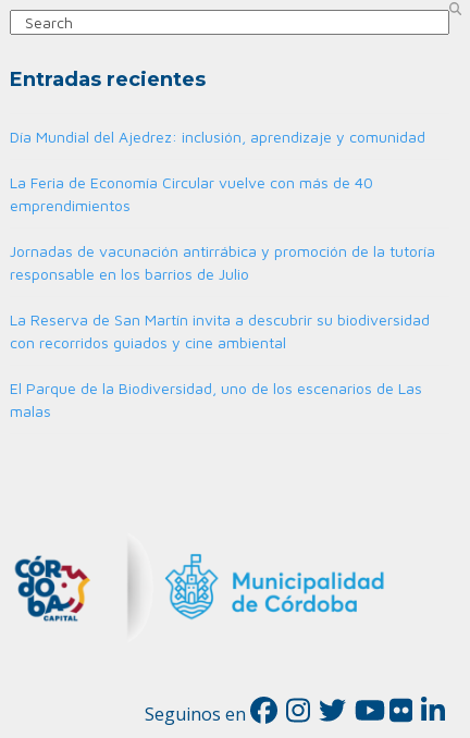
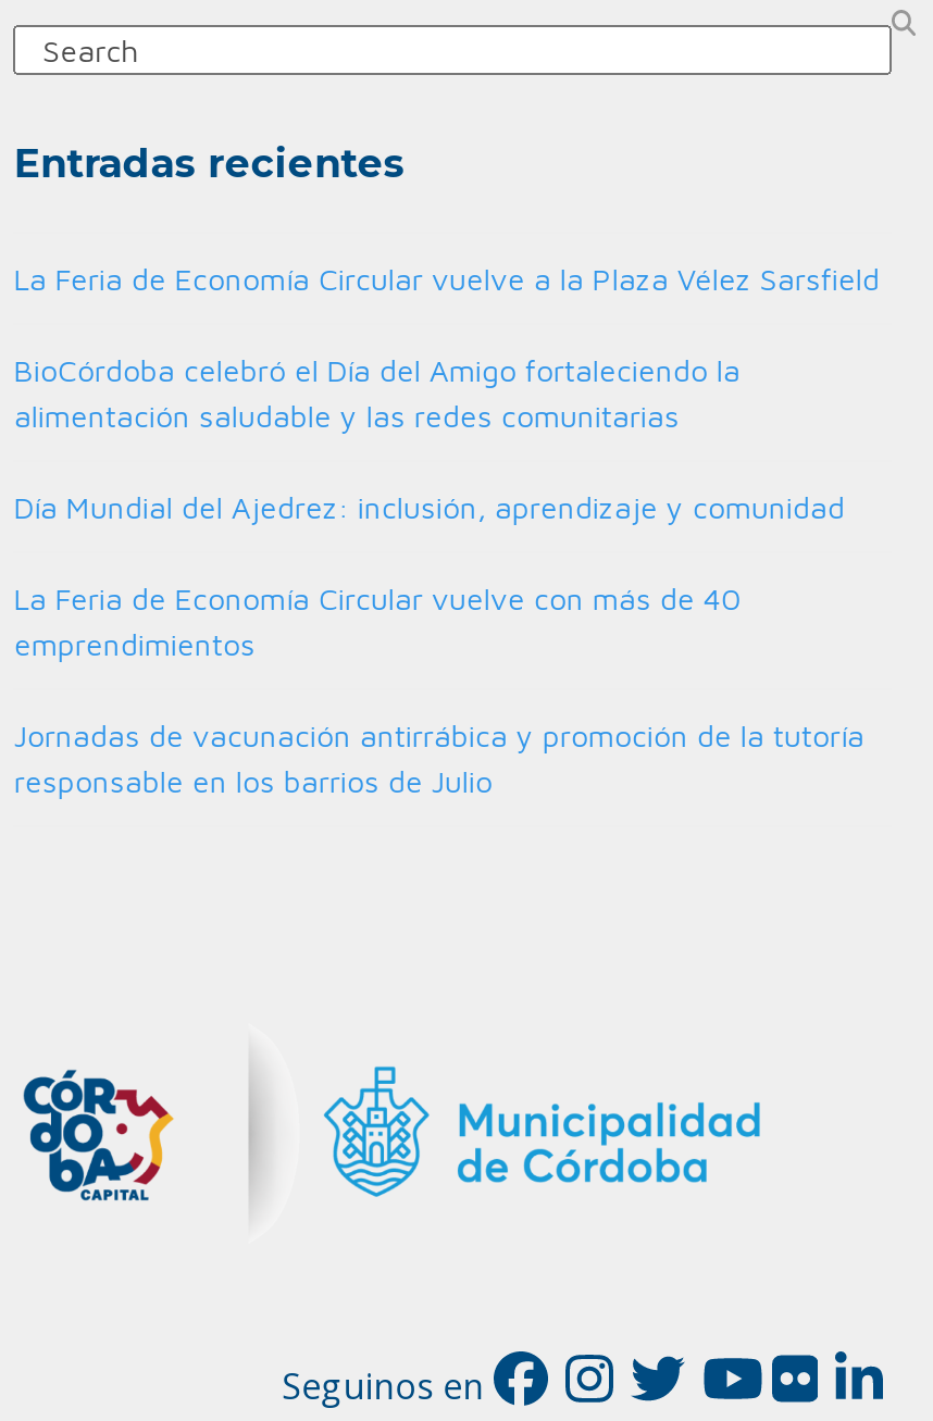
none -> [14,260,879,434] La Feria de Economía Circular vuelve a la Plaza Vélez Sarsfield | BioCórdoba celebró el Día del Amigo fortaleciendo la | alimentación saludable y las redes comunitarias
moved [10,127,436,283] -> [14,488,864,799]: Día Mundial del Ajedrez: inclusión, aprendizaje y comunidad | La Feria de Economía Circular vuelve con más de 40 | emprendimientos | Jornadas de vacunación antirrábica y promoción de la tutoría | responsable en los barrios de Julio
[10,310,430,420] La Reserva de San Martín invita a descubrir su biodiversidad | con recorridos guiados y cine ambiental | El Parque de la Biodiversidad, uno de los escenarios de Las | malas -> none

